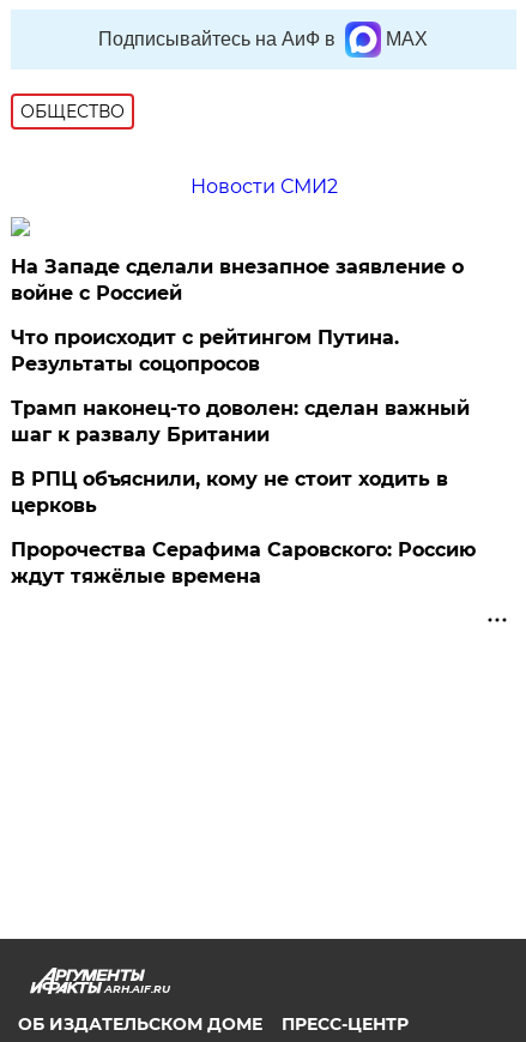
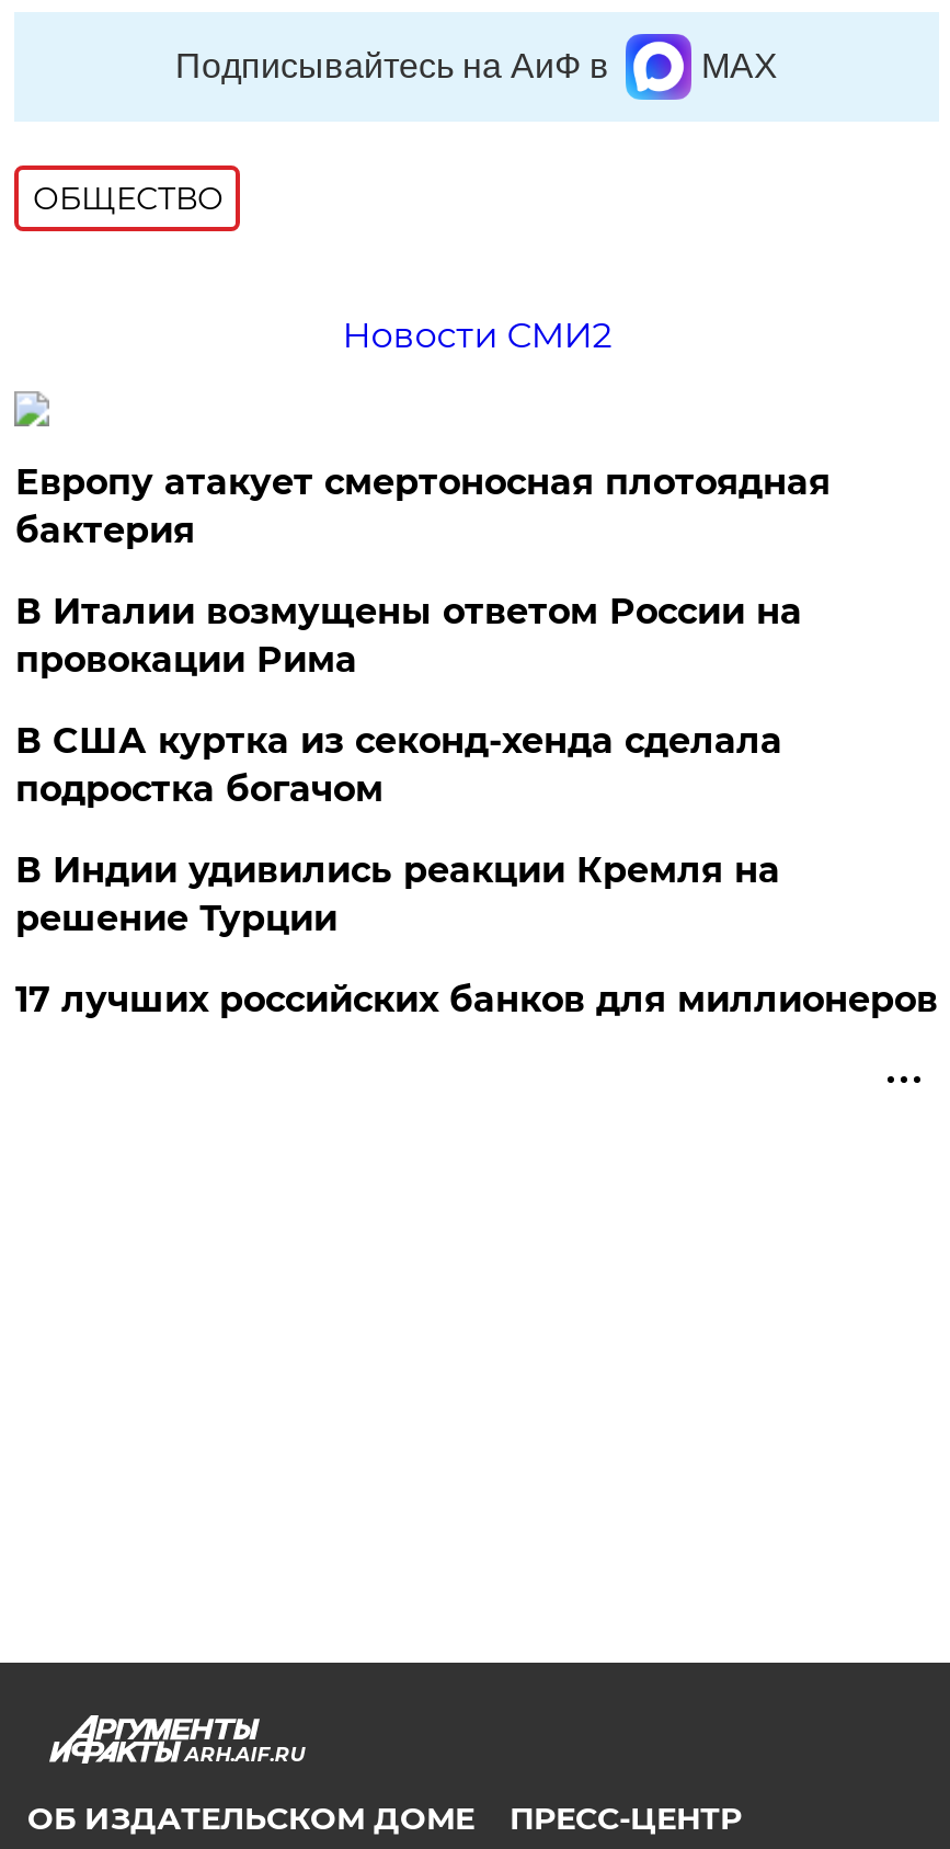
[11,256,464,305] На Западе сделали внезапное заявление о | войне с Россией -> [15,462,830,552] Европу атакует смертоносная плотоядная | бактерия
[11,326,399,375] Что происходит с рейтингом Путина. | Результаты соцопросов -> [15,591,802,681] В Италии возмущены ответом России на | провокации Рима
[11,397,470,446] Трамп наконец-то доволен: сделан важный | шаг к развалу Британии -> [15,720,782,810] В США куртка из секонд-хенда сделала | подростка богачом
[11,468,449,517] В РПЦ объяснили, кому не стоит ходить в | церковь -> [15,850,780,940] В Индии удивились реакции Кремля на | решение Турции
[11,539,476,588] Пророчества Серафима Саровского: Россию | ждут тяжёлые времена -> [15,979,938,1021] 17 лучших российских банков для миллионеров

